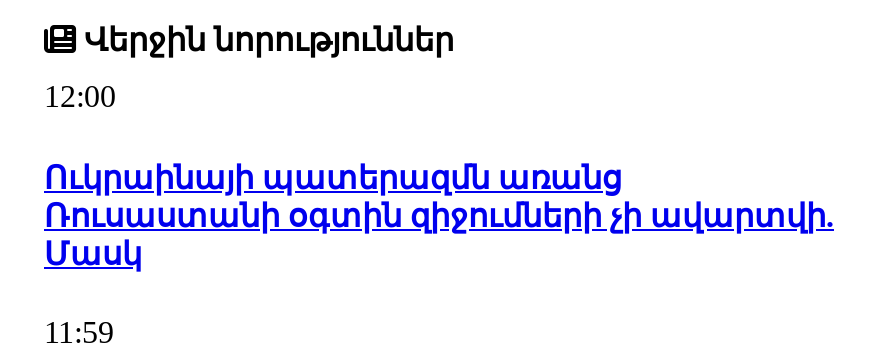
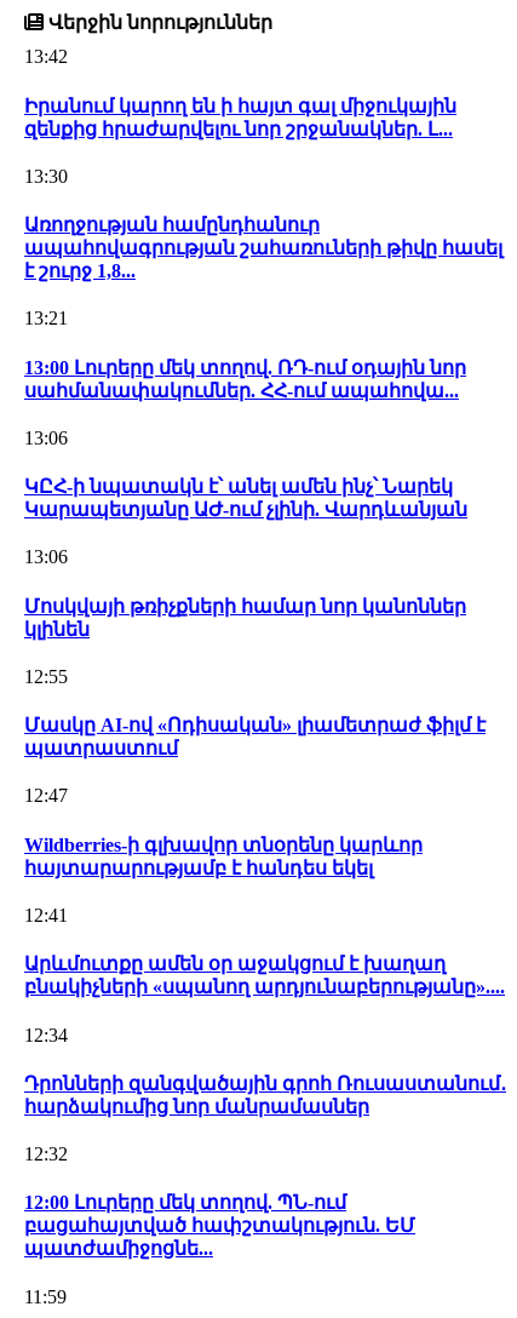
[44,80,834,270] 12:00 | Ուկրաինայի պատերազմն առանց | Ռուսաստանի օգտին զիջումների չի ավարտվի. | Մասկ -> [24,46,506,1259] 13:42 | Իրանում կարող են ի հայտ գալ միջուկային | զենքից հրաժարվելու նոր շրջանակներ. Լ... | 13:30 | Առողջության համընդհանուր | ապահովագրության շահառուների թիվը հասել | է շուրջ 1,8... | 13:21 | 13:00 Լուրերը մեկ տողով. ՌԴ-ում օդային նոր | սահմանափակումներ. ՀՀ-ում ապահովա... | 13:06 | ԿԸՀ-ի նպատակն է՝ անել ամեն ինչ՝ Նարեկ | Կարապետյանը ԱԺ-ում չլինի. Վարդևանյան | 13:06 | Մոսկվայի թռիչքների համար նոր կանոններ | կլինեն | 12:55 | Մասկը AI-ով «Ոդիսական» լիամետրաժ ֆիլմ է | պատրաստում | 12:47 | Wildberries-ի գլխավոր տնօրենը կարևոր | հայտարարությամբ է հանդես եկել | 12:41 | Արևմուտքը ամեն օր աջակցում է խաղաղ | բնակիչների «սպանող արդյունաբերությանը».... | 12:34 | Դրոնների զանգվածային գրոհ Ռուսաստանում․ | հարձակումից նոր մանրամասներ | 12:32 | 12:00 Լուրերը մեկ տողով. ՊՆ-ում | բացահայտված հափշտակություն. ԵՄ | պատժամիջոցնե...

